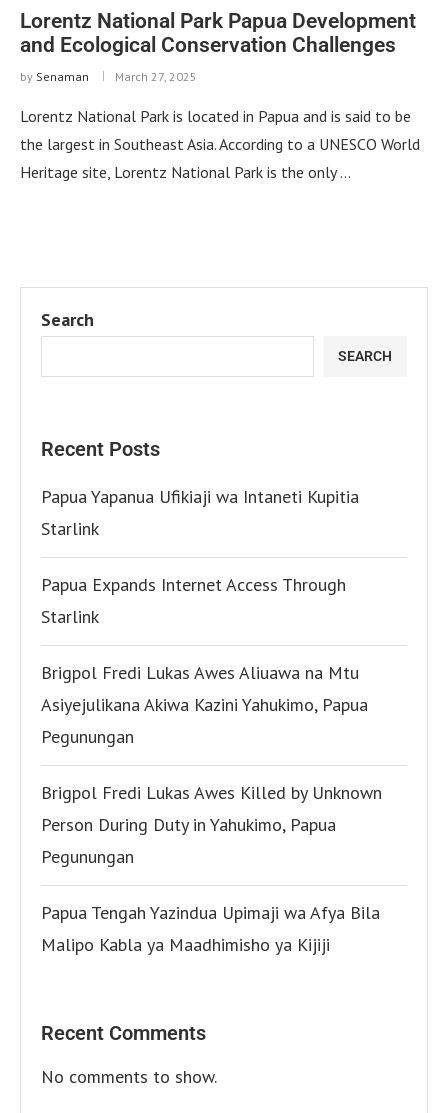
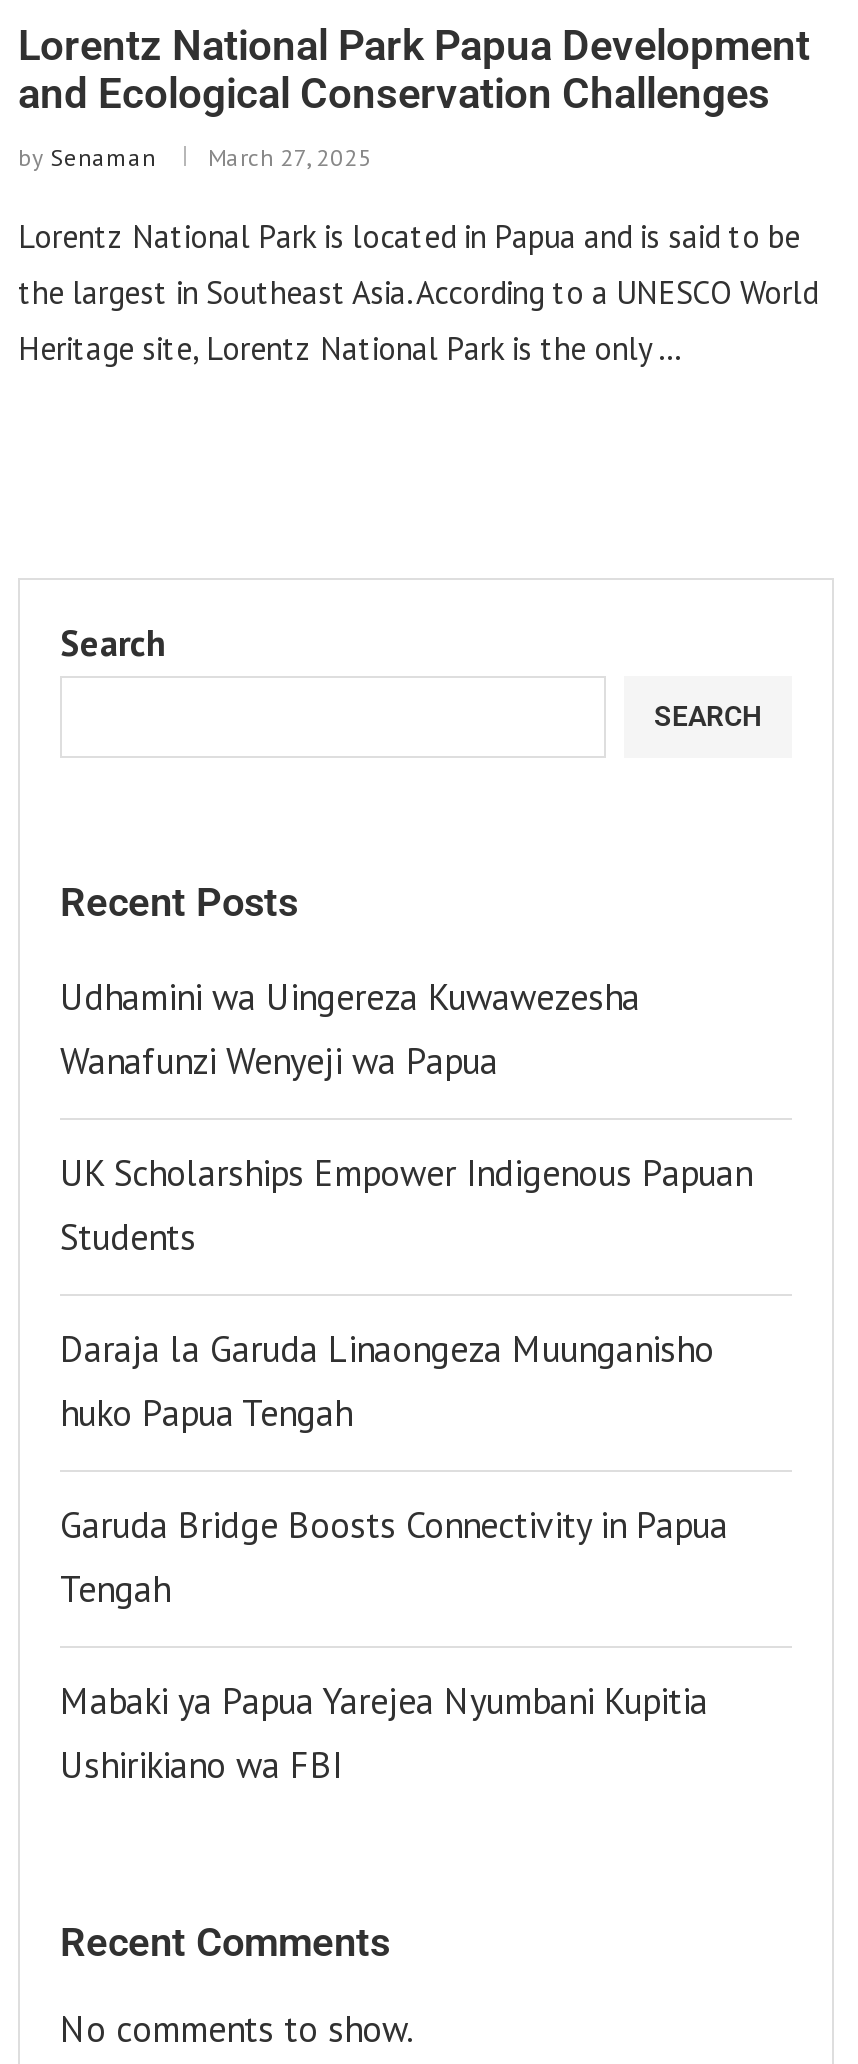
[41,485,359,540] Papua Yapanua Ufikiaji wa Intaneti Kupitia | Starlink -> [60,974,640,1084] Udhamini wa Uingereza Kuwawezesha | Wanafunzi Wenyeji wa Papua
[41,573,346,628] Papua Expands Internet Access Through | Starlink -> [60,1150,752,1260] UK Scholarships Empower Indigenous Papuan | Students
[41,661,368,748] Brigpol Fredi Lukas Awes Aliuawa na Mtu | Asiyejulikana Akiwa Kazini Yahukimo, Papua | Pegunungan -> [60,1326,714,1436] Daraja la Garuda Linaongeza Muunganisho | huko Papua Tengah
[41,781,382,868] Brigpol Fredi Lukas Awes Killed by Unknown | Person During Duty in Yahukimo, Papua | Pegunungan -> [60,1502,728,1612] Garuda Bridge Boosts Connectivity in Papua | Tengah
[41,901,380,956] Papua Tengah Yazindua Upimaji wa Afya Bila | Malipo Kabla ya Maadhimisho ya Kijiji -> [60,1678,708,1788] Mabaki ya Papua Yarejea Nyumbani Kupitia | Ushirikiano wa FBI

